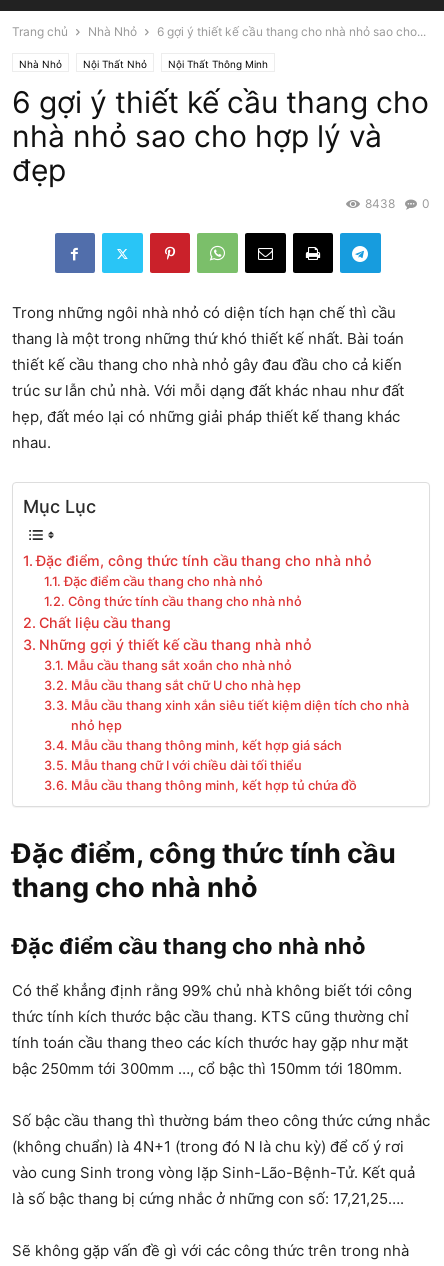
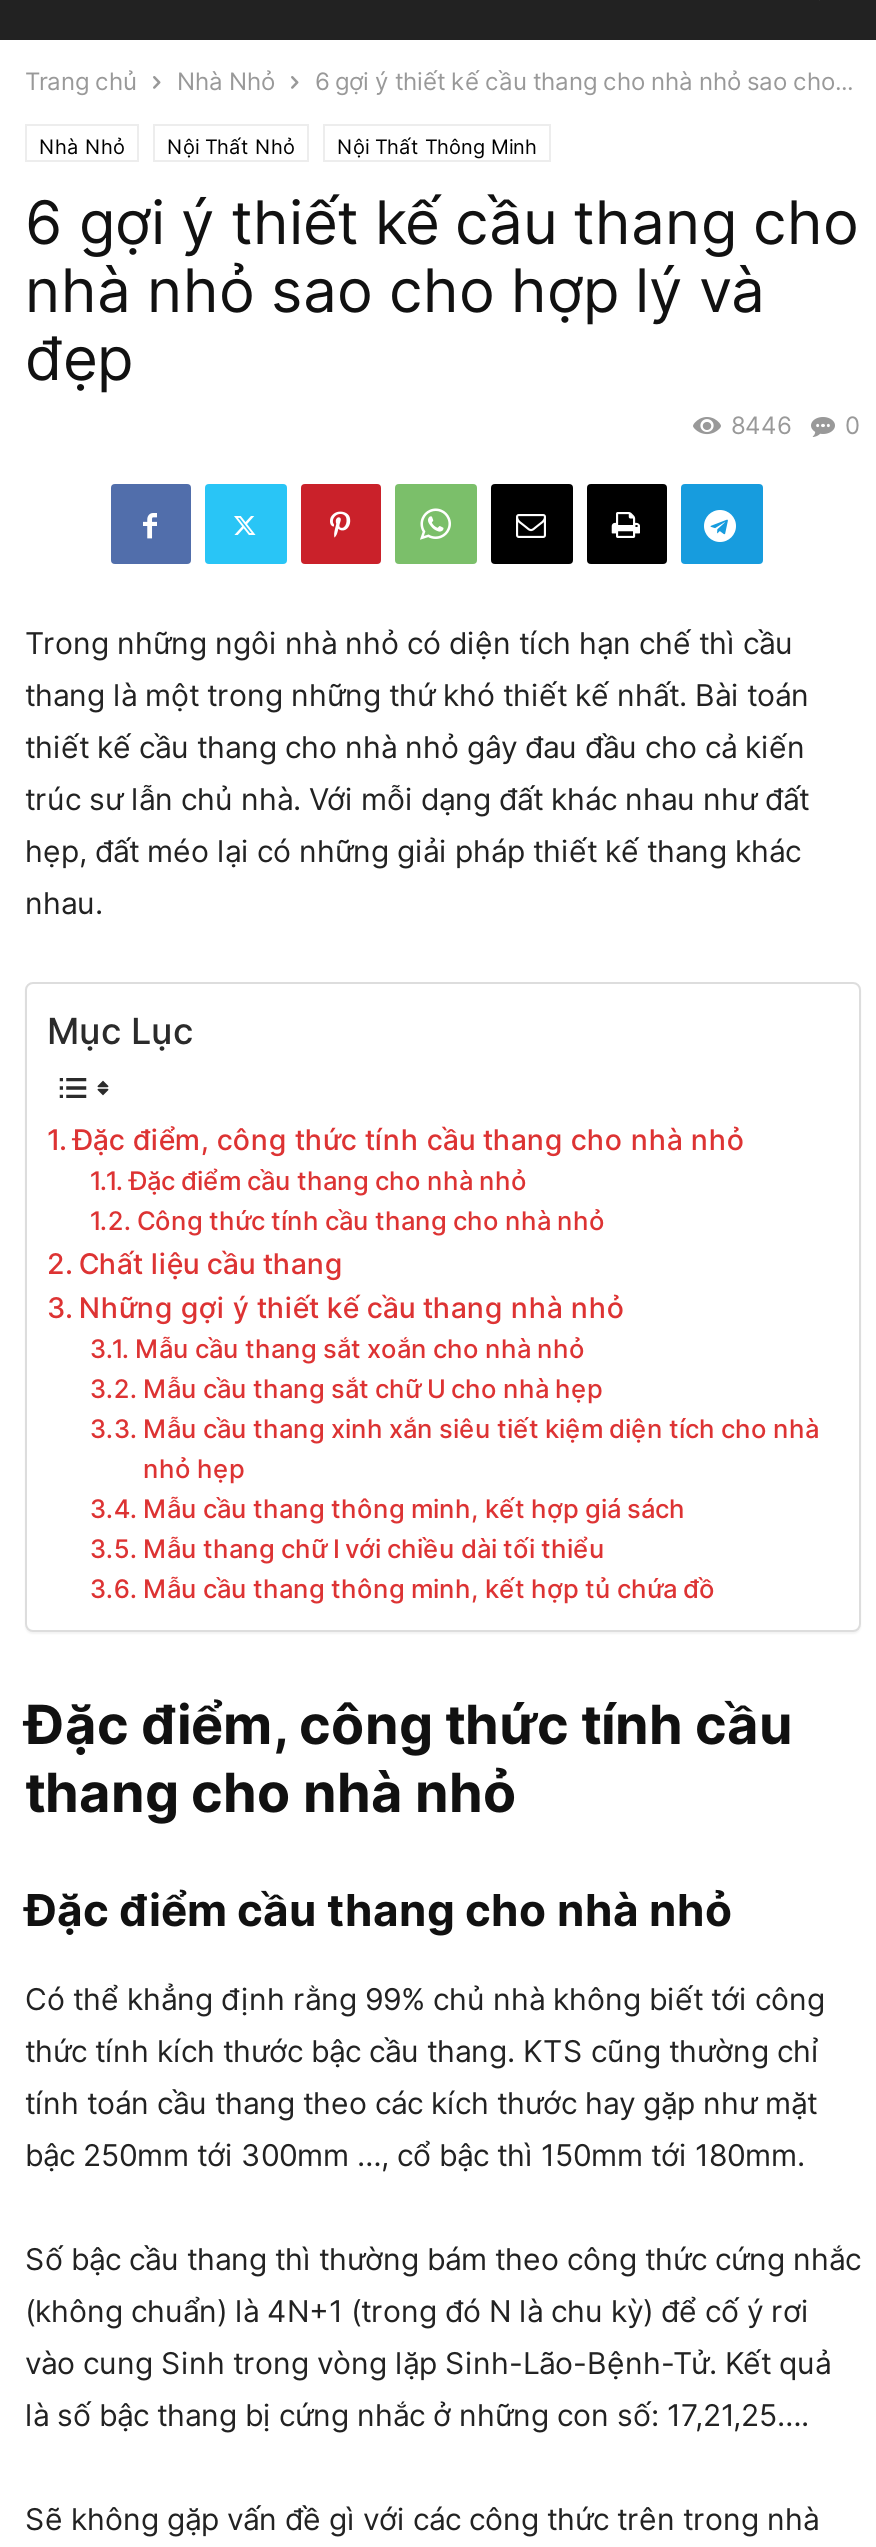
[365,196,430,211] 8438 0 -> [731,410,861,440] 8446 0

